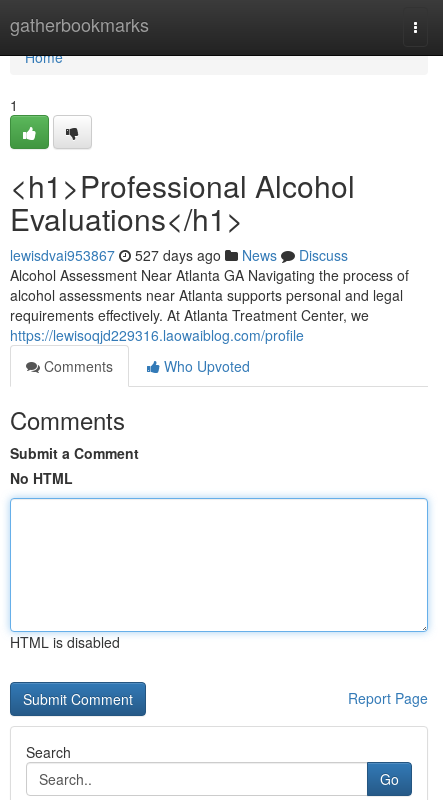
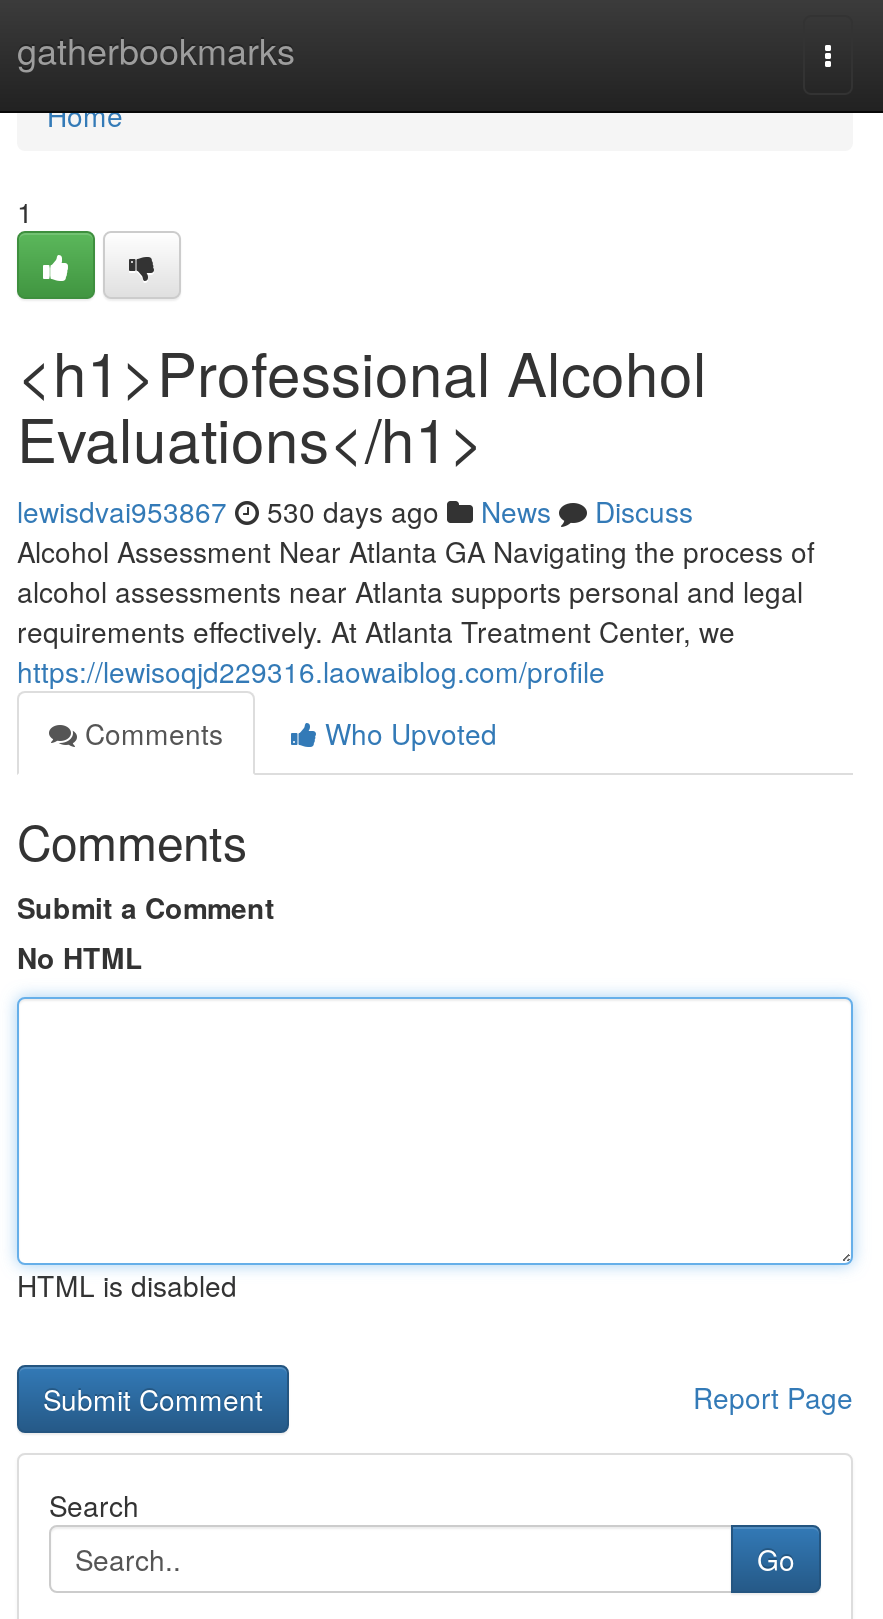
[10,245,348,265] lewisdvai953867 527 days ago News Discuss -> [17,491,693,531] lewisdvai953867 530 days ago News Discuss

